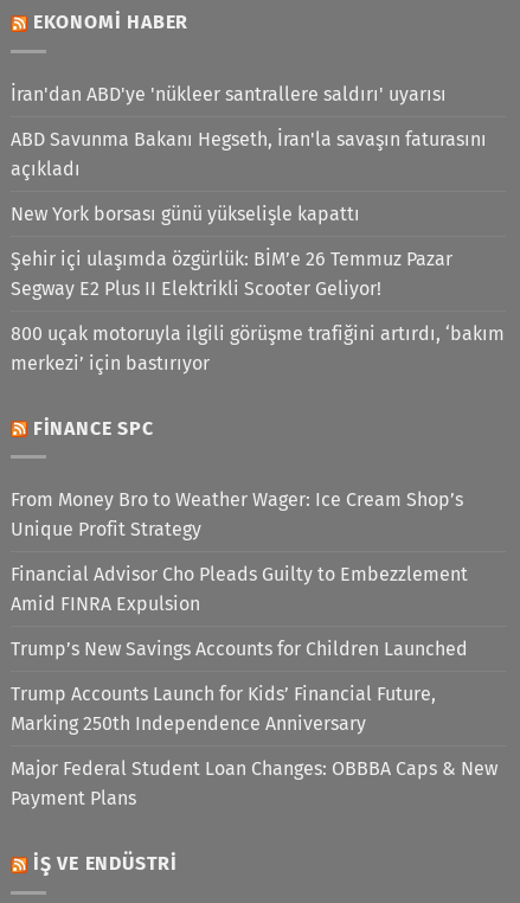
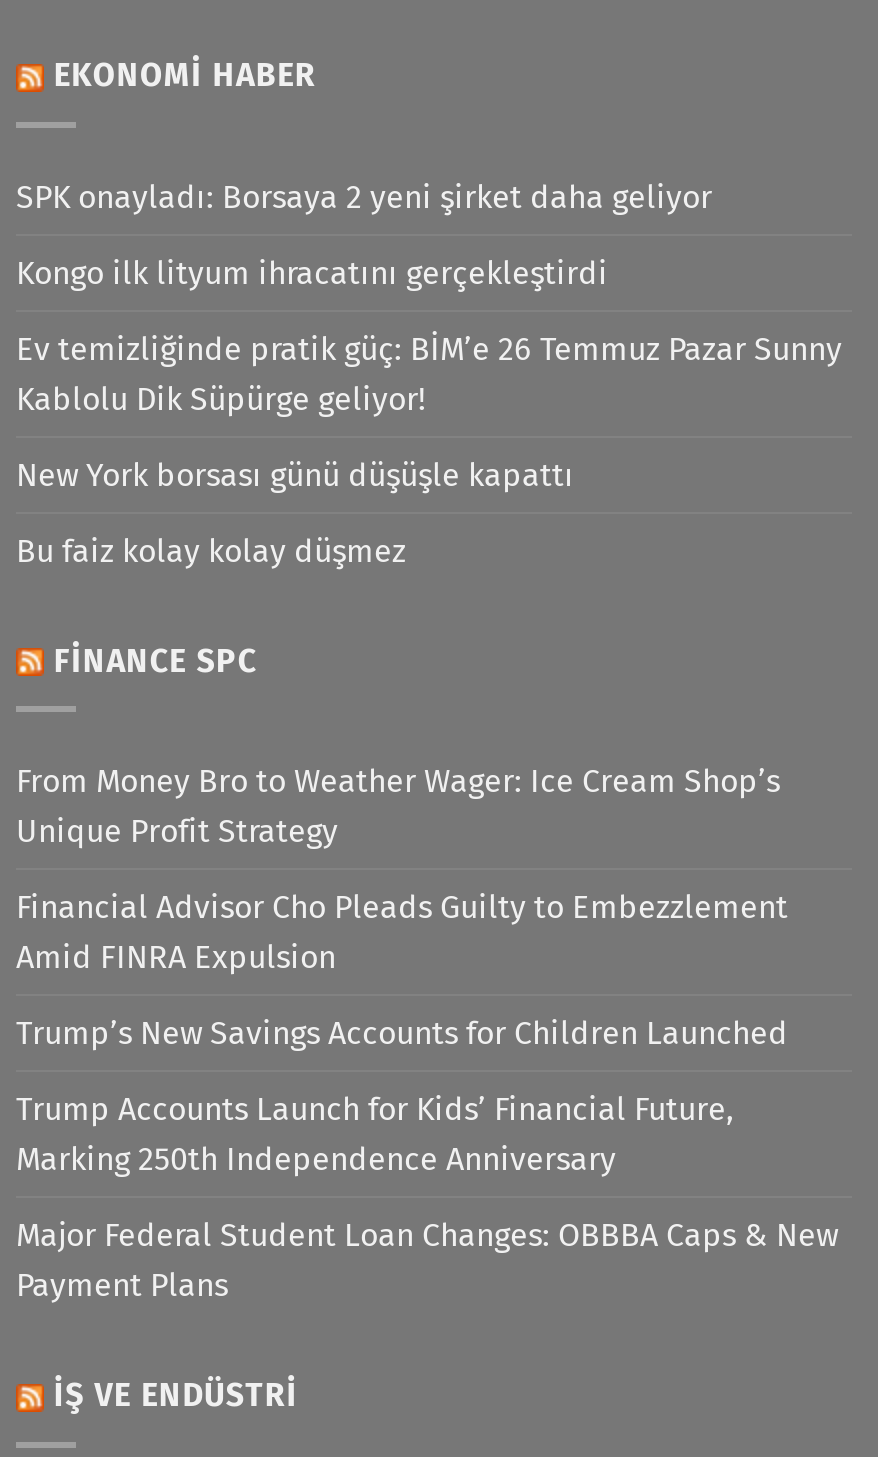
[11,82,447,105] İran'dan ABD'ye 'nükleer santrallere saldırı' uyarısı -> [16,177,712,215] SPK onayladı: Borsaya 2 yeni şirket daha geliyor
[11,128,487,180] ABD Savunma Bakanı Hegseth, İran'la savaşın faturasını | açıkladı -> [16,253,608,291] Kongo ilk lityum ihracatını gerçekleştirdi
[11,202,360,225] New York borsası günü yükselişle kapattı -> [16,329,842,417] Ev temizliğinde pratik güç: BİM’e 26 Temmuz Pazar Sunny | Kablolu Dik Süpürge geliyor!
[11,247,452,299] Şehir içi ulaşımda özgürlük: BİM’e 26 Temmuz Pazar | Segway E2 Plus II Elektrikli Scooter Geliyor! -> [16,455,574,493] New York borsası günü düşüşle kapattı
[11,322,505,374] 800 uçak motoruyla ilgili görüşme trafiğini artırdı, ‘bakım | merkezi’ için bastırıyor -> [16,531,406,569] Bu faiz kolay kolay düşmez

